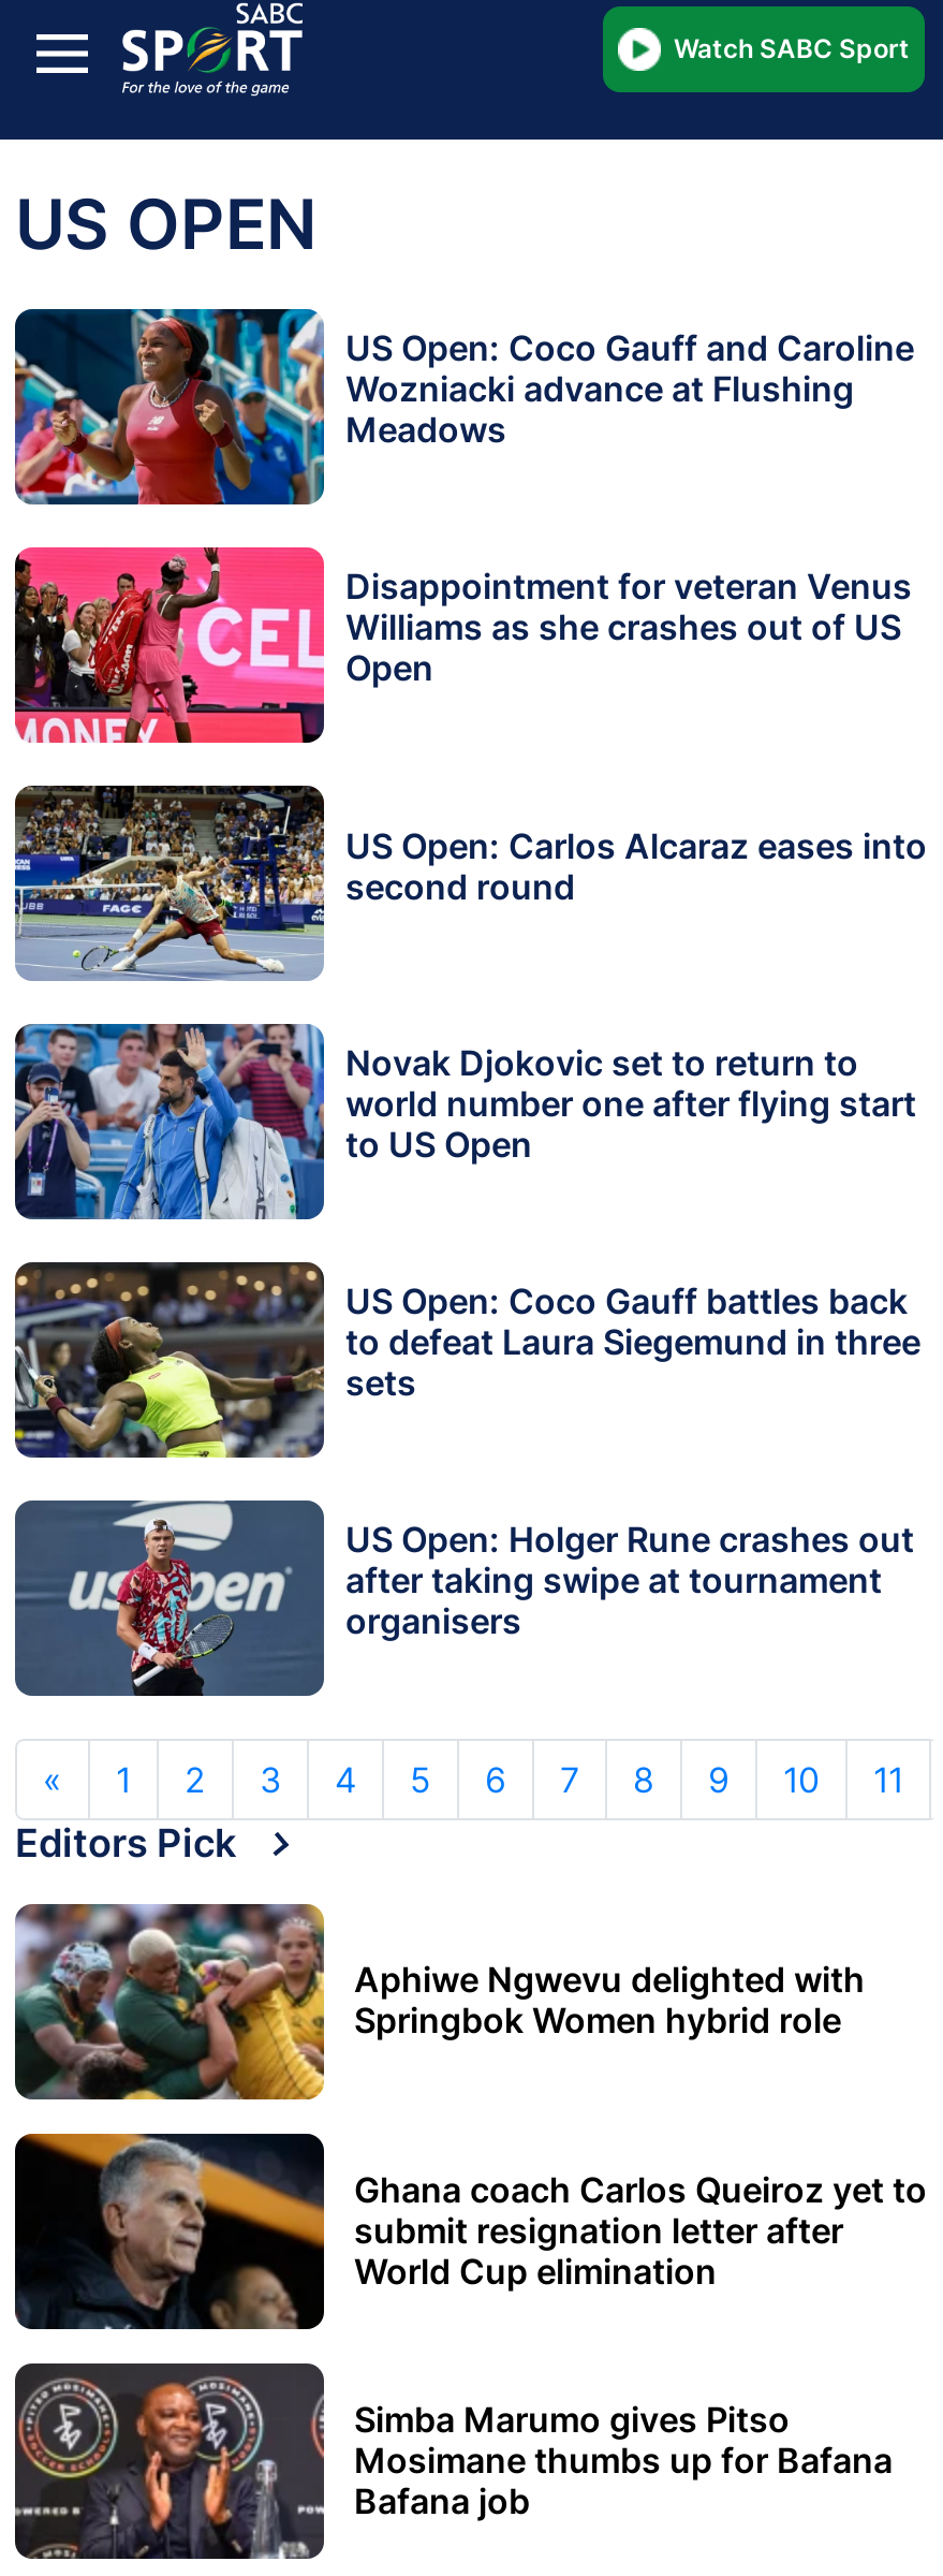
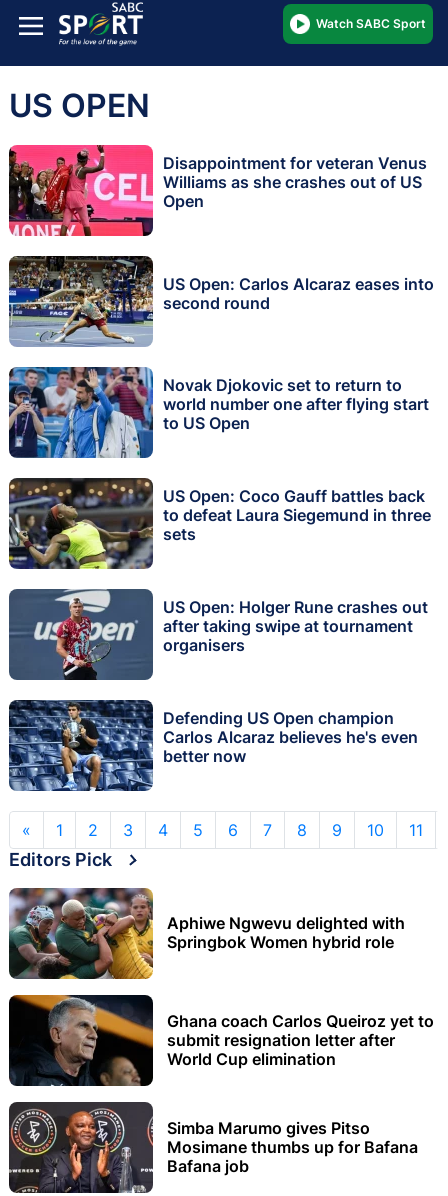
[13,307,914,507] [image] | US Open: Coco Gauff and Caroline | Wozniacki advance at Flushing | Meadows -> none
moved [11,545,927,1643] -> [7,144,434,655]: [image] | Disappointment for veteran Venus | Williams as she crashes out of US | ... | after taking swipe at tournament | organisers
none -> [9,700,418,792] [image] | Defending US Open champion | Carlos Alcaraz believes he's even | better now

